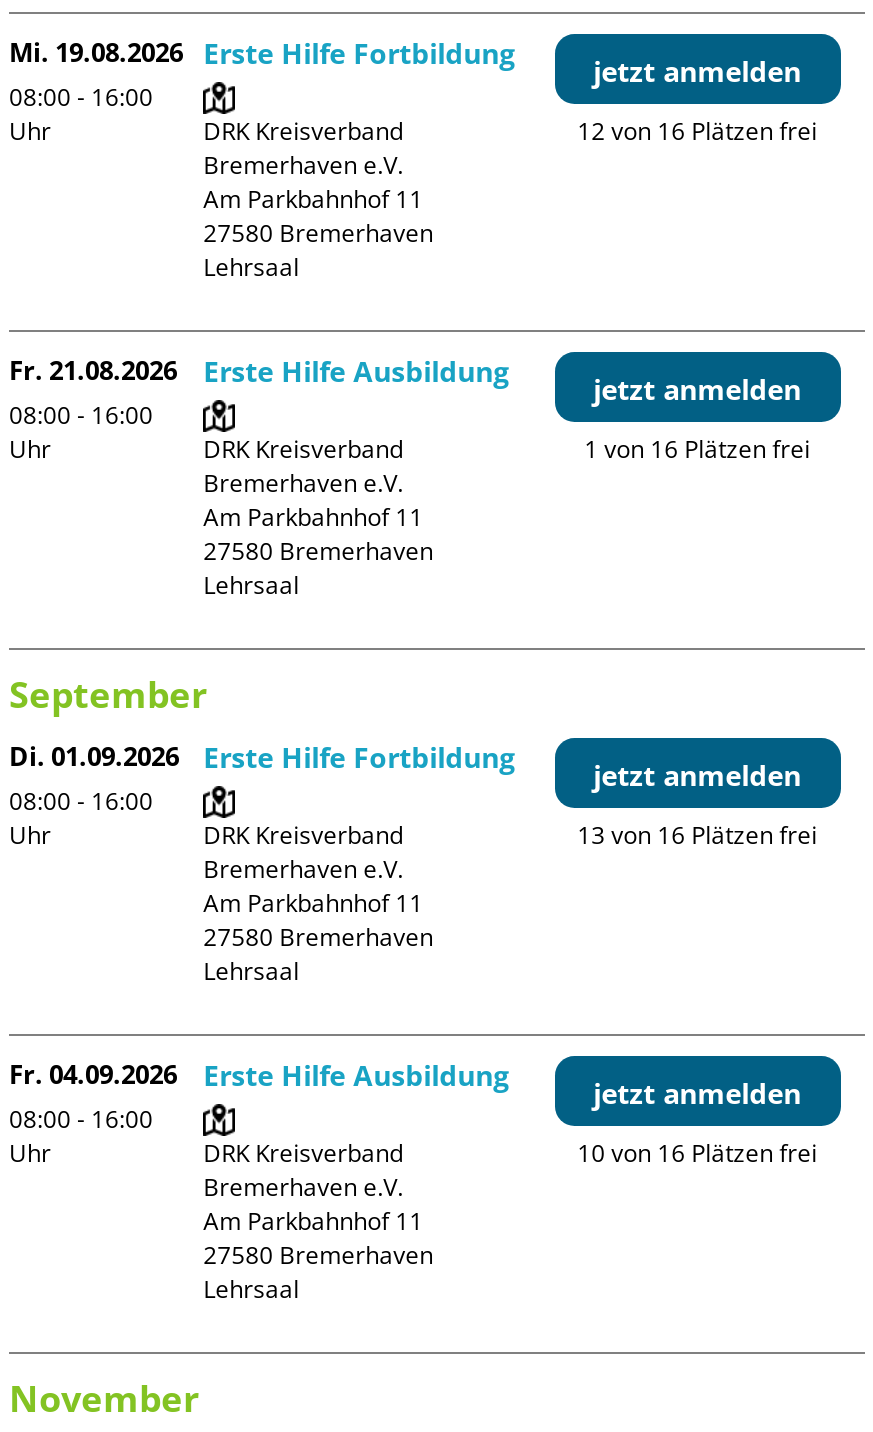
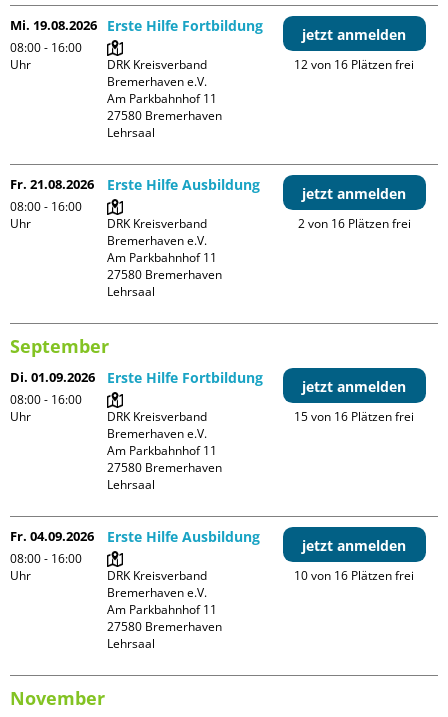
[584,432,810,466] 1 von 16 Plätzen frei -> [298,215,411,232] 2 von 16 Plätzen frei
[577,818,817,852] 13 von 16 Plätzen frei -> [294,408,414,425] 15 von 16 Plätzen frei

